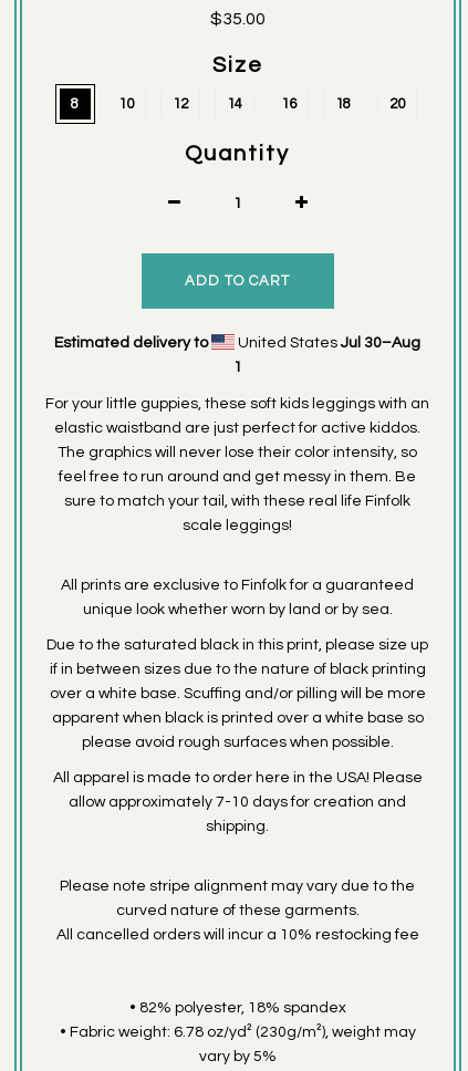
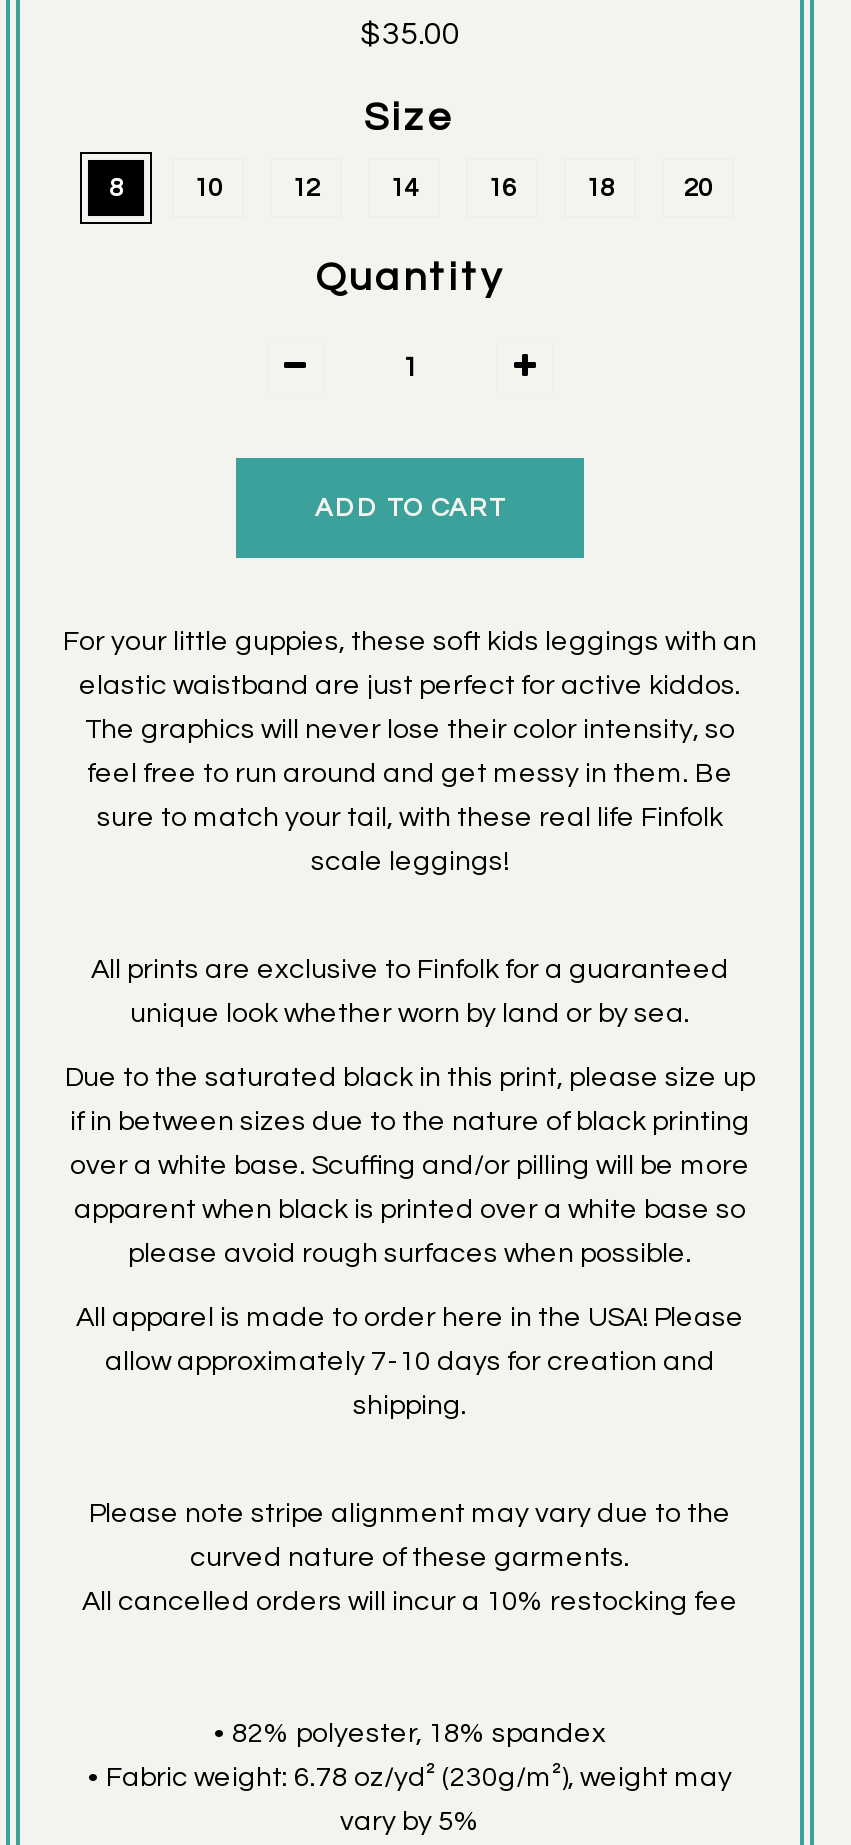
[55,335,421,375] Estimated delivery to | United States Jul 30–Aug | 1 -> none

